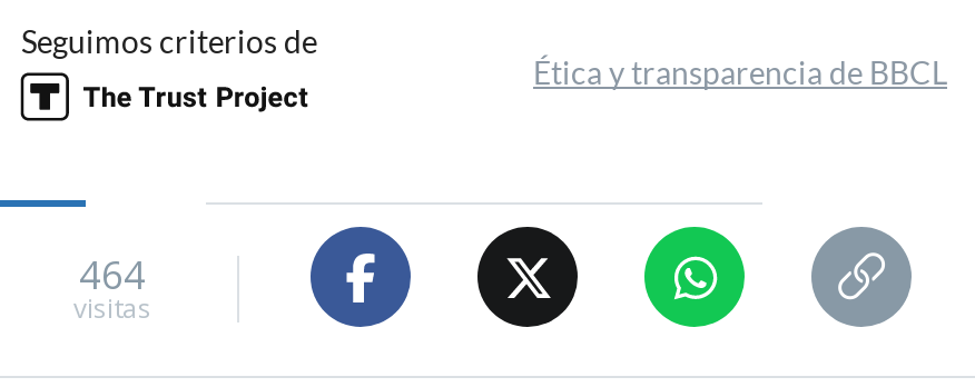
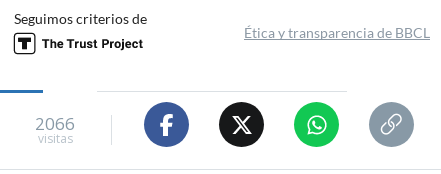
[79,249,146,300] 464 -> [35,112,75,135] 2066

